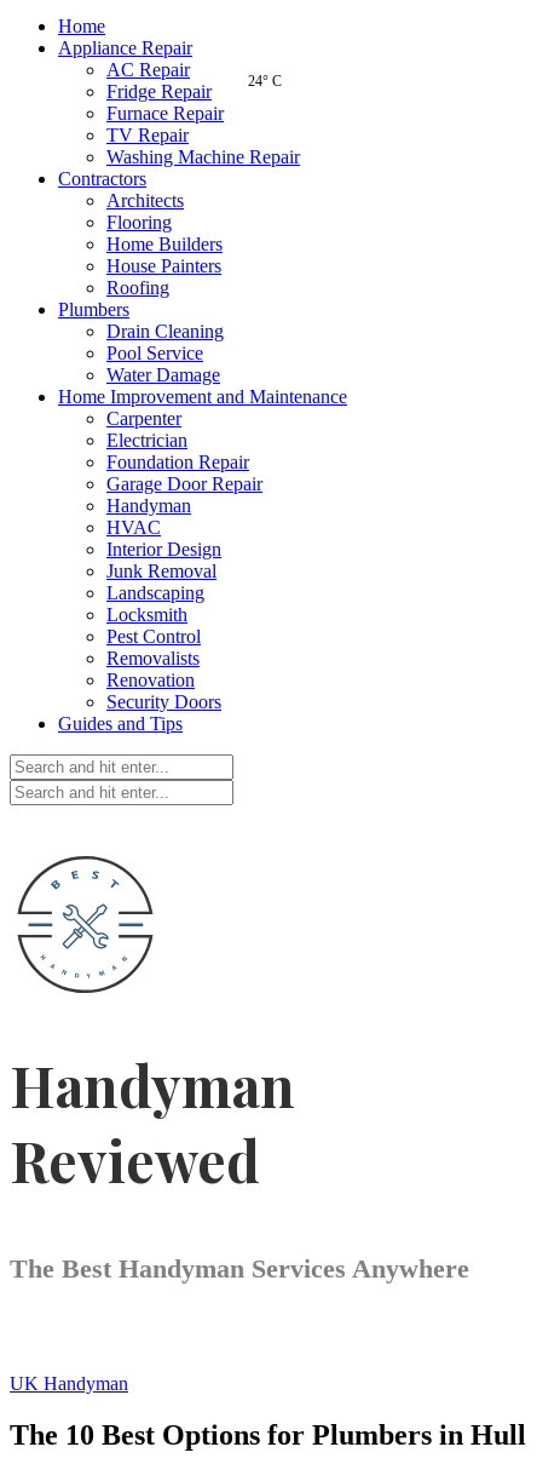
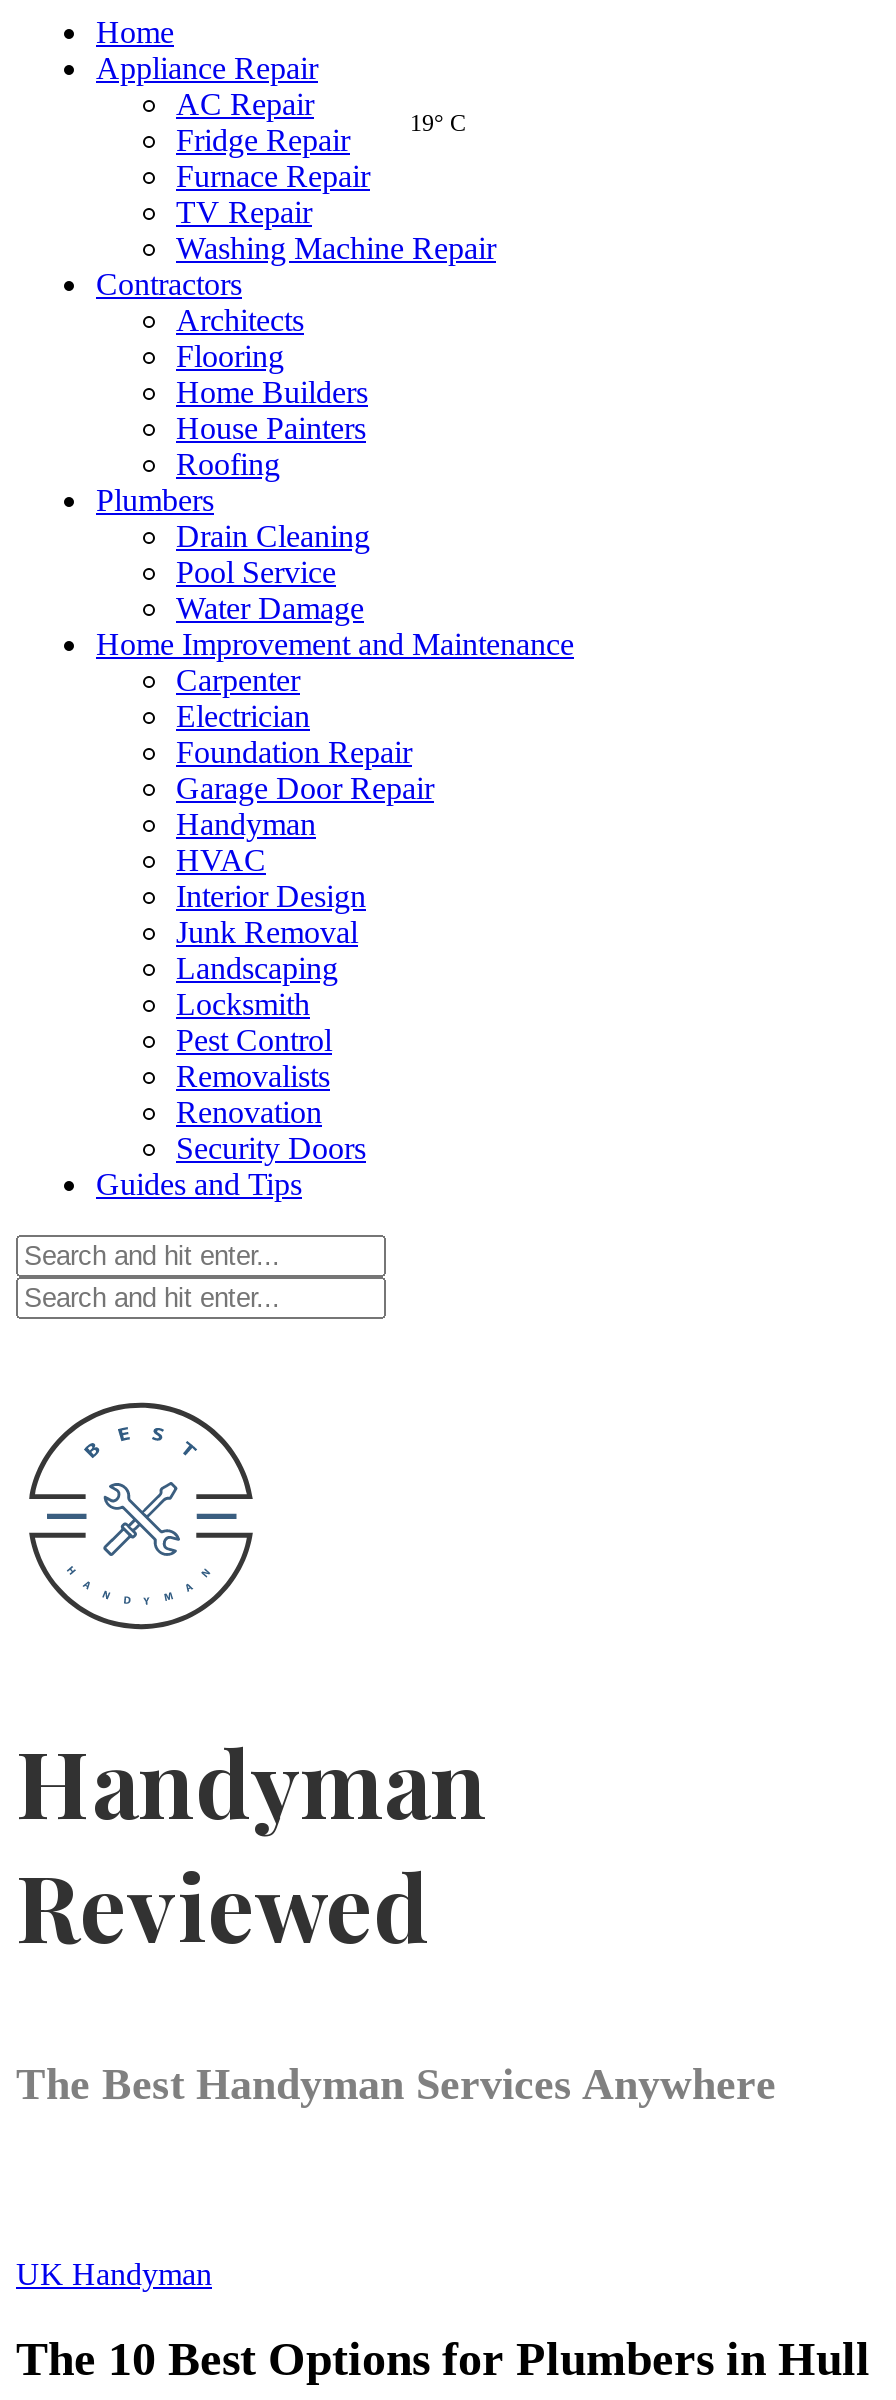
[248,73,282,90] 24° C -> [410,109,466,137] 19° C

